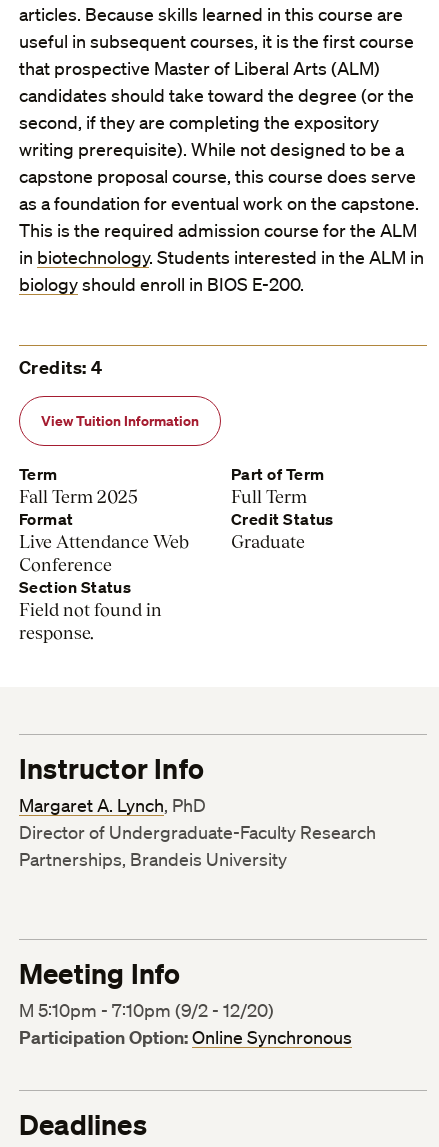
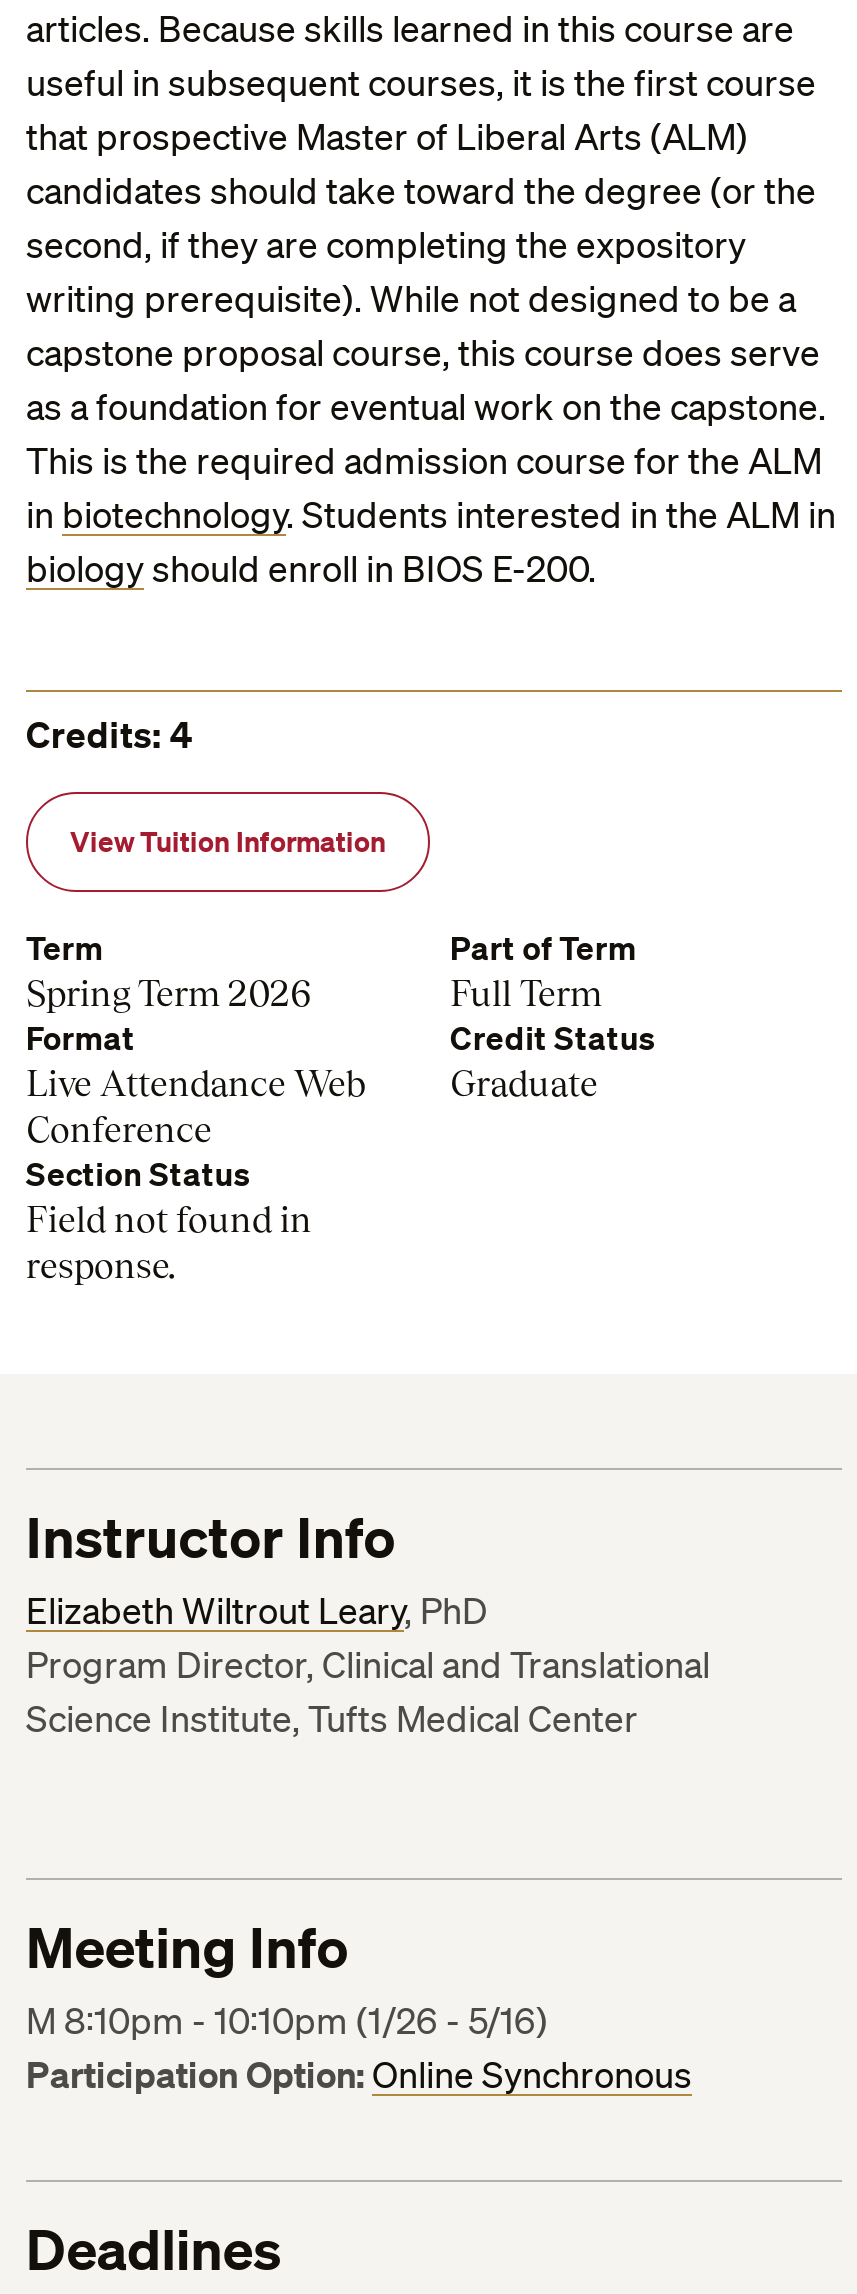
[19,486,138,507] Fall Term 2025 -> [26,972,312,1014] Spring Term 2026
[19,794,376,870] Margaret A. Lynch, PhD | Director of Undergraduate-Faculty Research | Partnerships, Brandeis University -> [26,1588,710,1740] Elizabeth Wiltrout Leary, PhD | Program Director, Clinical and Translational | Science Institute, Tufts Medical Center
[19,999,274,1021] M 5:10pm - 7:10pm (9/2 - 12/20) -> [26,1998,548,2042] M 8:10pm - 10:10pm (1/26 - 5/16)

